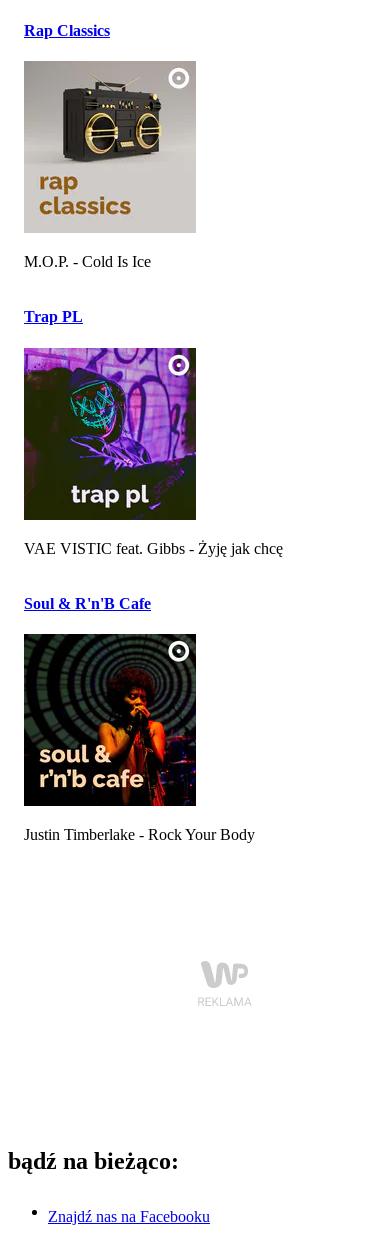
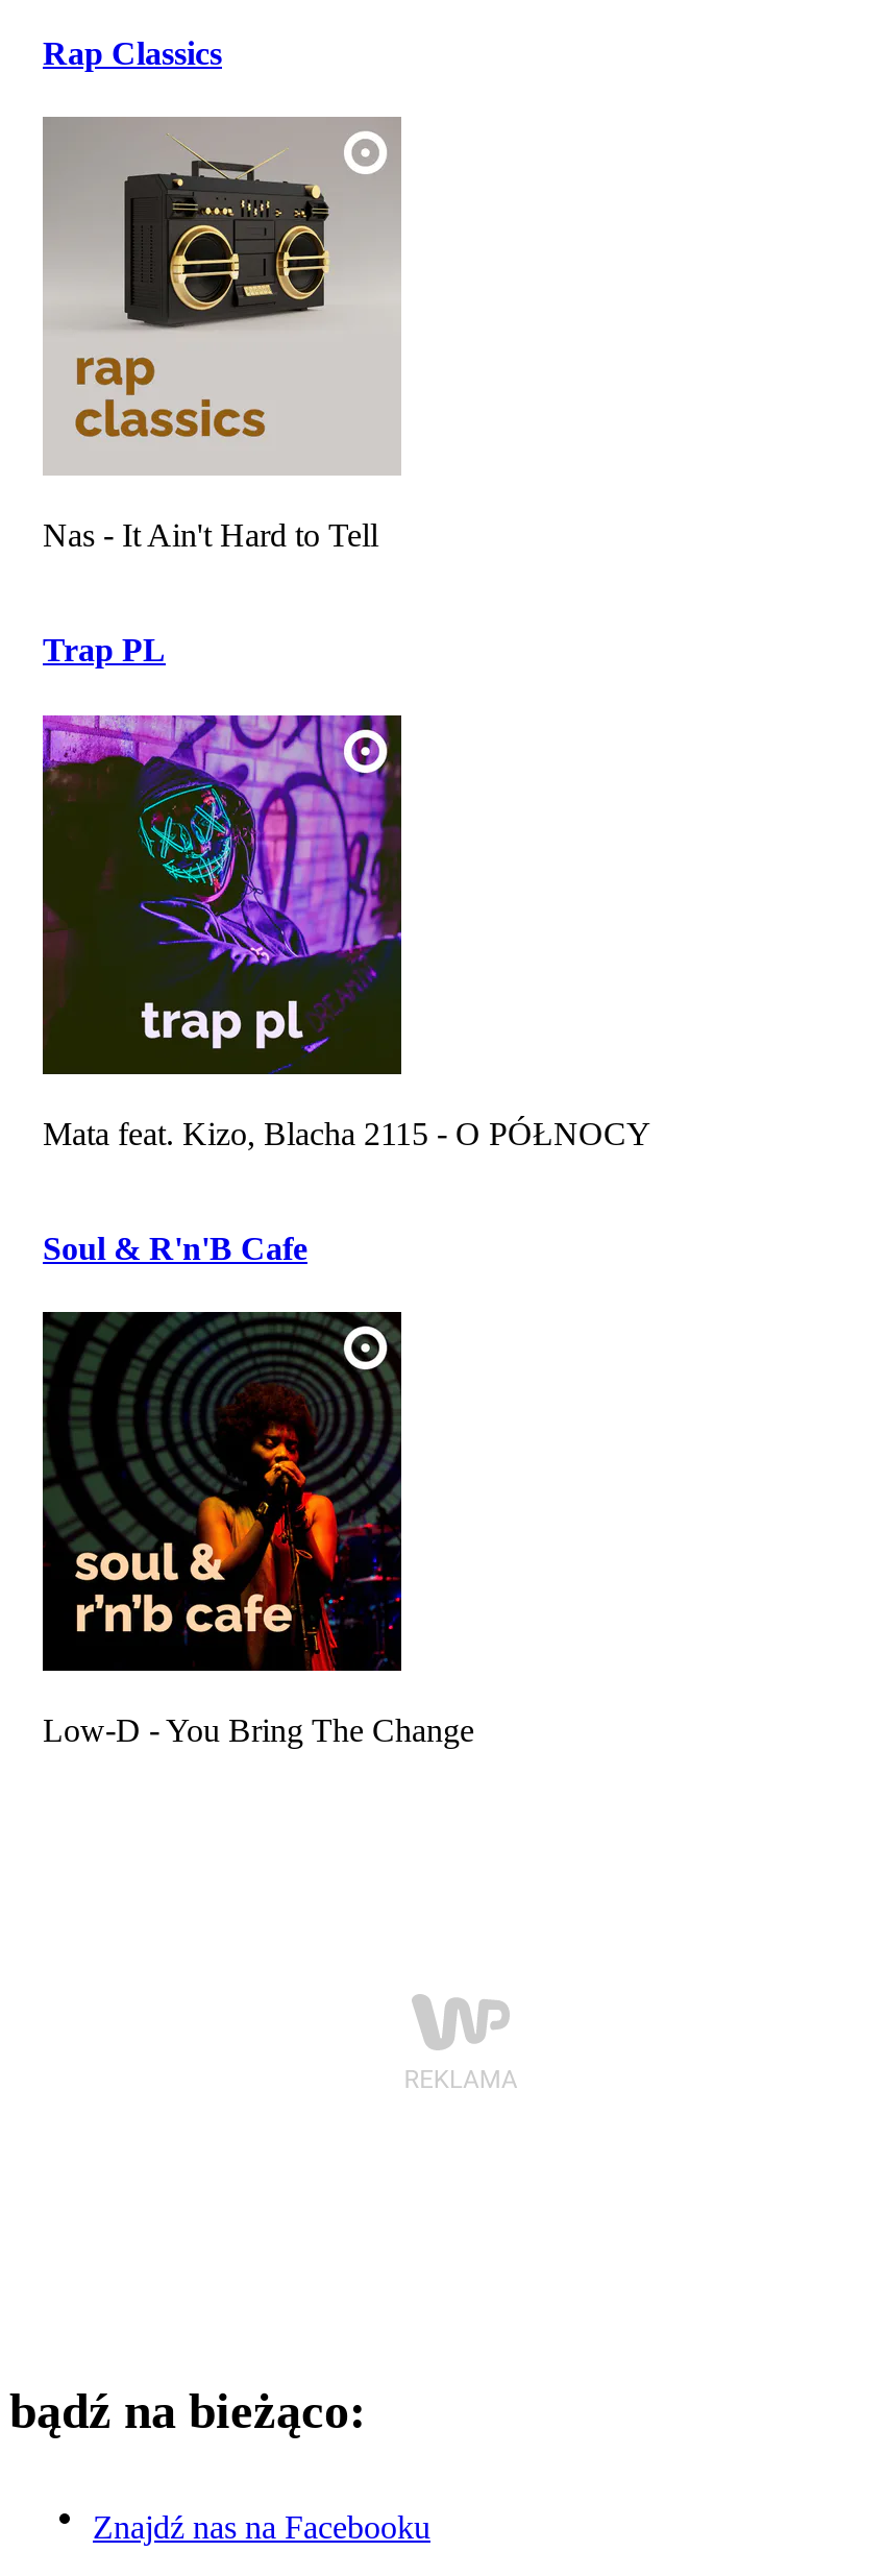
[24,253,151,270] M.O.P. - Cold Is Ice -> [43,518,378,553] Nas - It Ain't Hard to Tell
[24,540,283,557] VAE VISTIC feat. Gibbs - Żyję jak chcę -> [43,1115,651,1151] Mata feat. Kizo, Blacha 2115 - O PÓŁNOCY
[24,826,255,843] Justin Timberlake - Rock Your Body -> [43,1713,474,1748] Low-D - You Bring The Change

